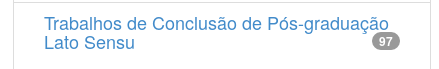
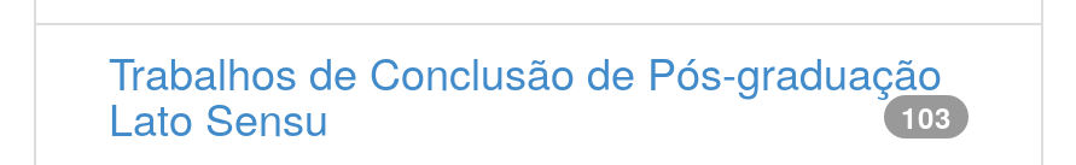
[379,32,393,50] 97 -> [901,95,952,138] 103

